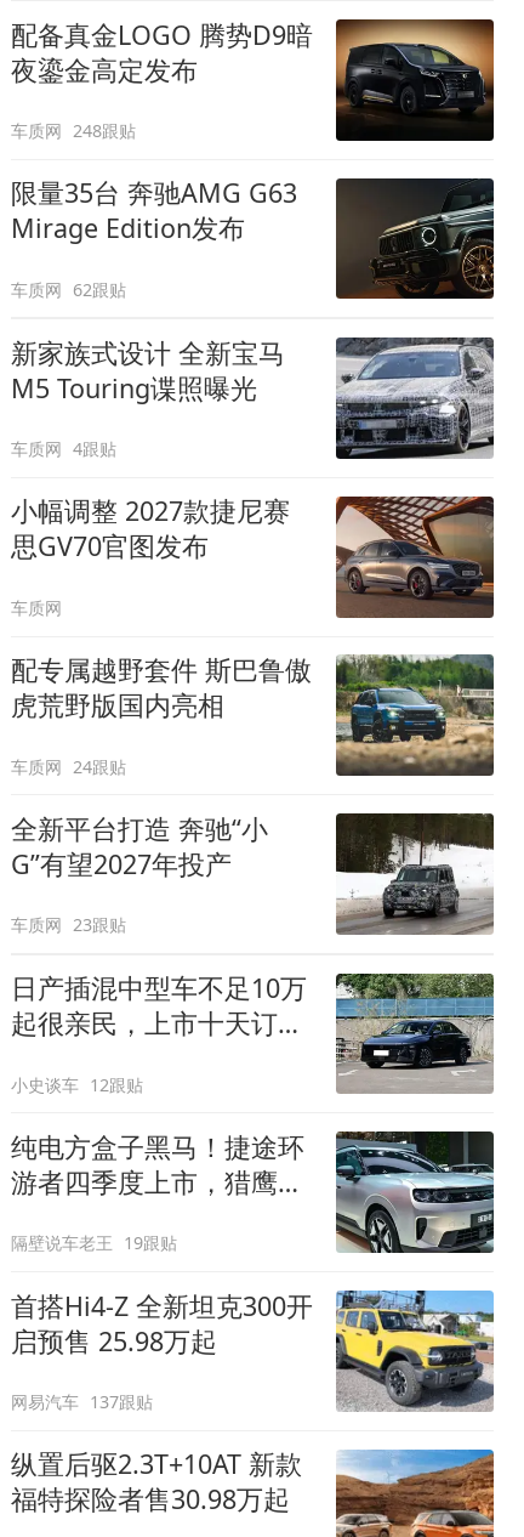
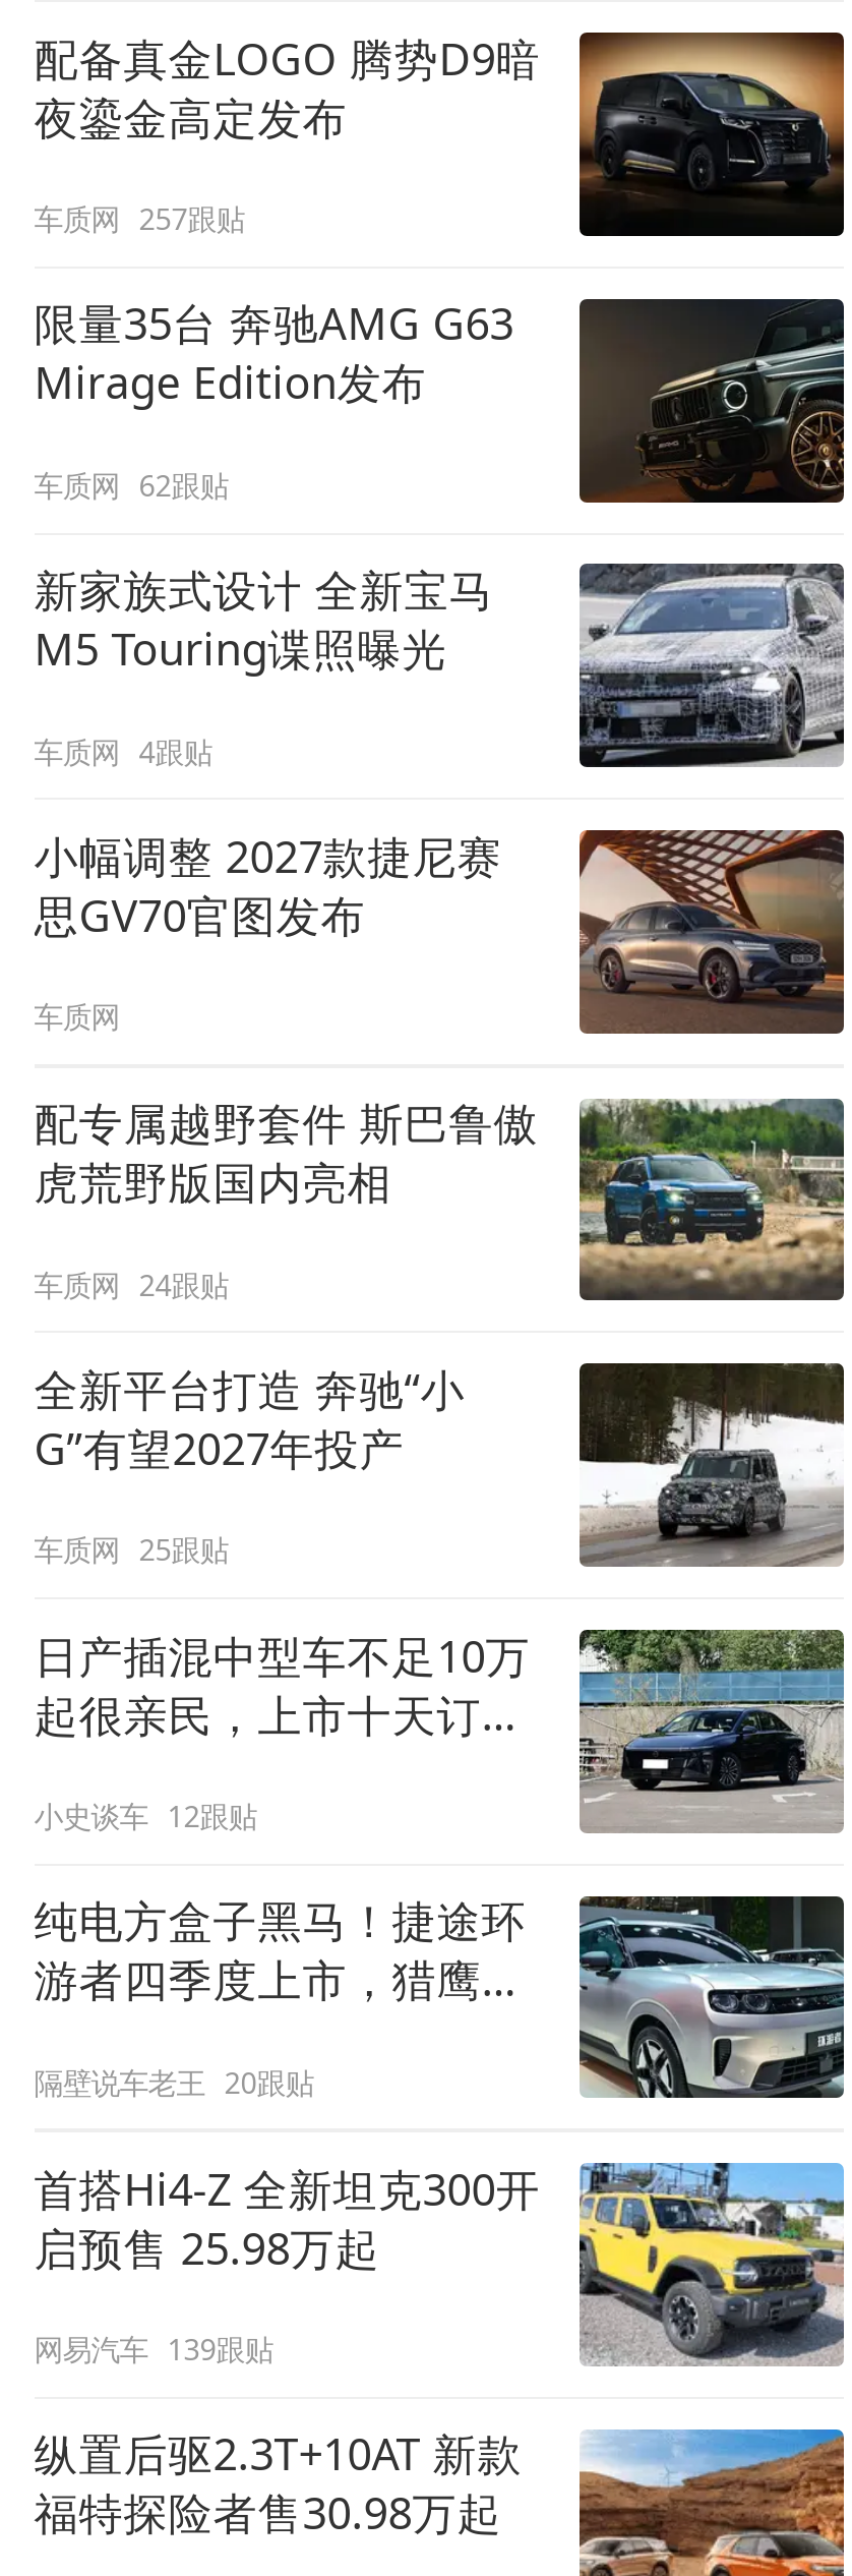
[11,119,136,142] 车质网 248跟贴 -> [34,200,245,238] 车质网 257跟贴
[11,913,127,936] 车质网 23跟贴 -> [34,1531,228,1569] 车质网 25跟贴
[11,1232,177,1255] 隔壁说车老王 19跟贴 -> [34,2062,314,2101] 隔壁说车老王 20跟贴
[11,1390,153,1413] 网易汽车 137跟贴 -> [34,2330,273,2368] 网易汽车 139跟贴

